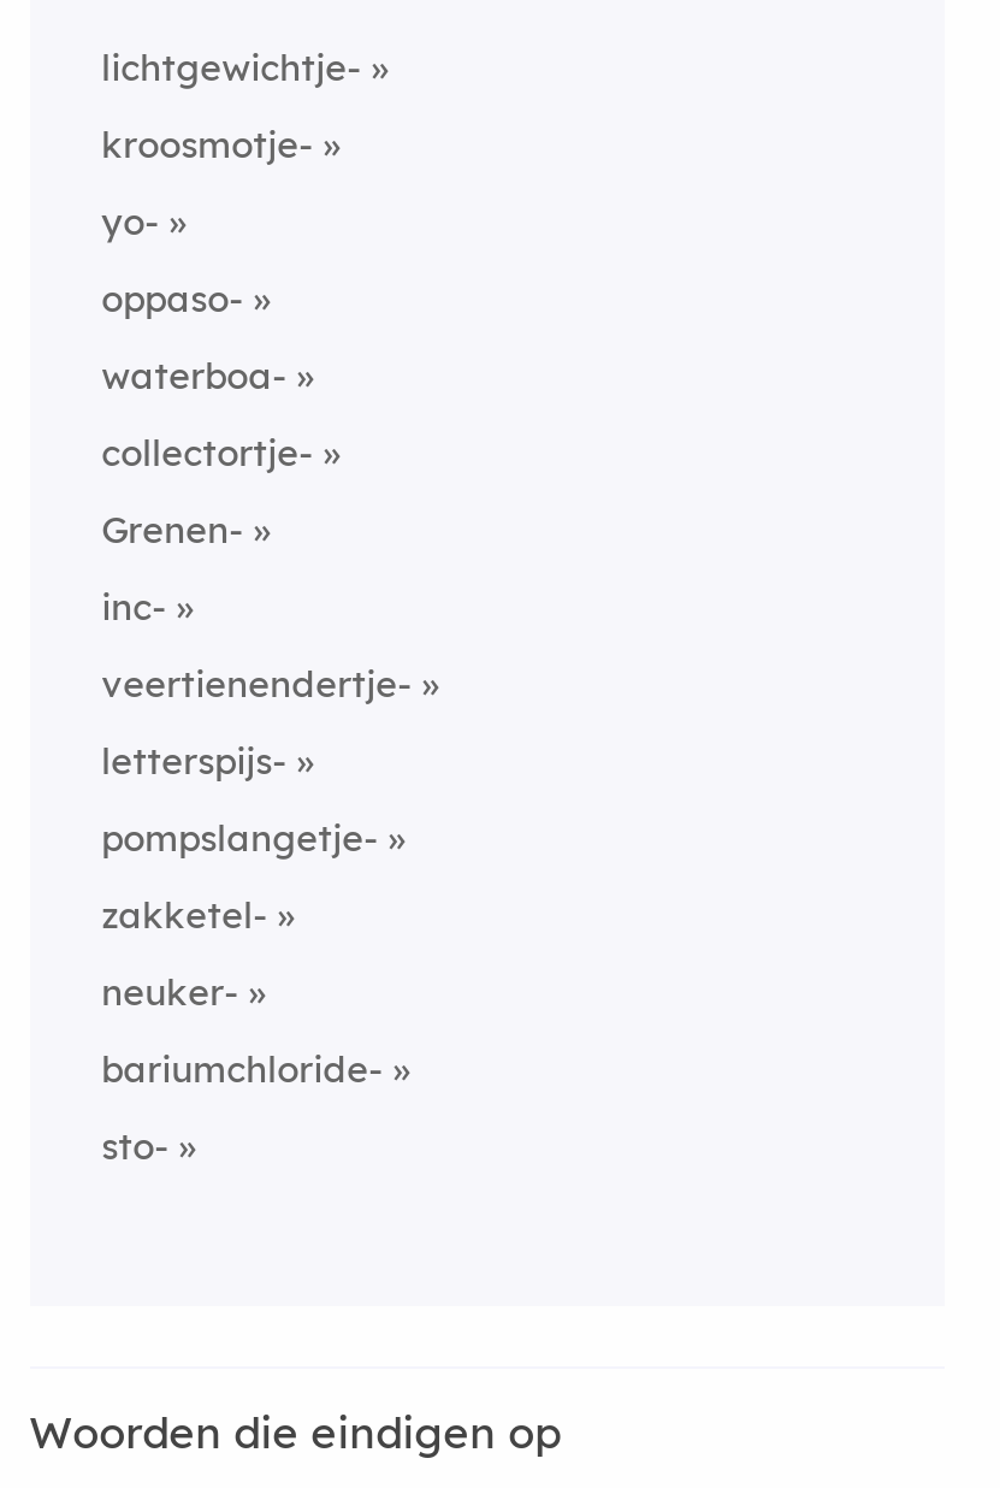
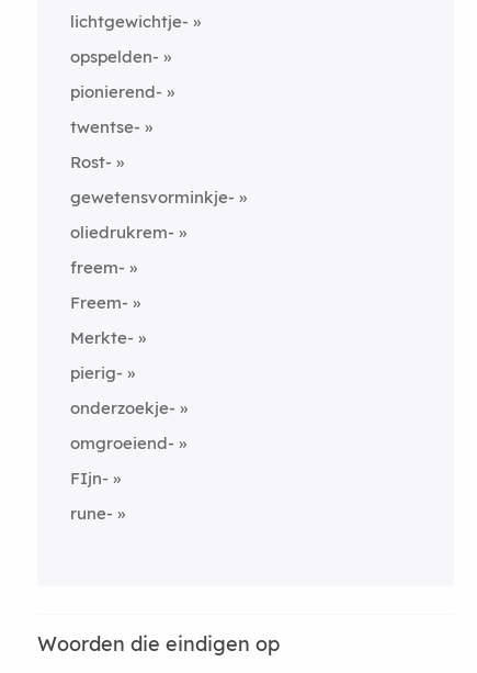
[101,122,313,167] kroosmotje- -> [70,46,159,67] opspelden-
[101,199,159,244] yo- -> [70,81,162,102] pionierend-
[101,276,243,321] oppaso- -> [70,116,140,137] twentse-
[101,353,287,398] waterboa- -> [70,152,111,172] Rost-
[101,430,313,476] collectortje- -> [70,187,234,207] gewetensvorminkje-
[101,507,243,553] Grenen- -> [70,222,174,243] oliedrukrem-
[101,584,166,630] inc- -> [70,257,125,278] freem-
[101,661,412,707] veertienendertje- -> [70,292,128,313] Freem-
[101,738,287,784] letterspijs- -> [70,327,133,348] Merkte-
[101,815,378,861] pompslangetje- -> [70,362,122,383] pierig-
[101,892,267,938] zakketel- -> [70,397,175,418] onderzoekje-
[101,969,239,1015] neuker- -> [70,433,174,453] omgroeiend-
[101,1046,383,1092] bariumchloride- -> [70,468,108,489] FIjn-
[101,1123,169,1169] sto- -> [70,503,113,524] rune-

